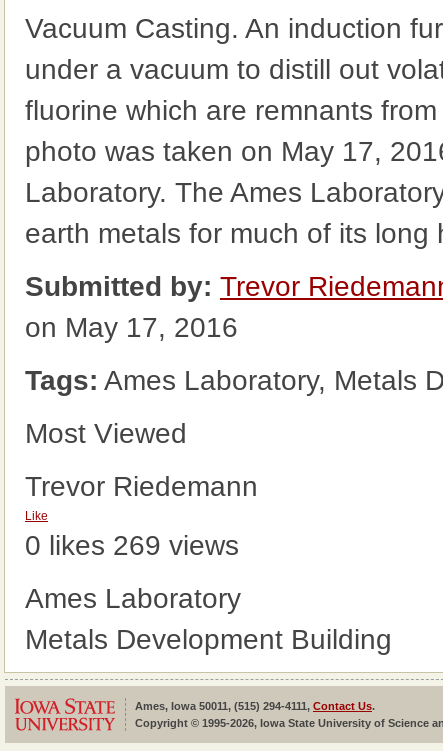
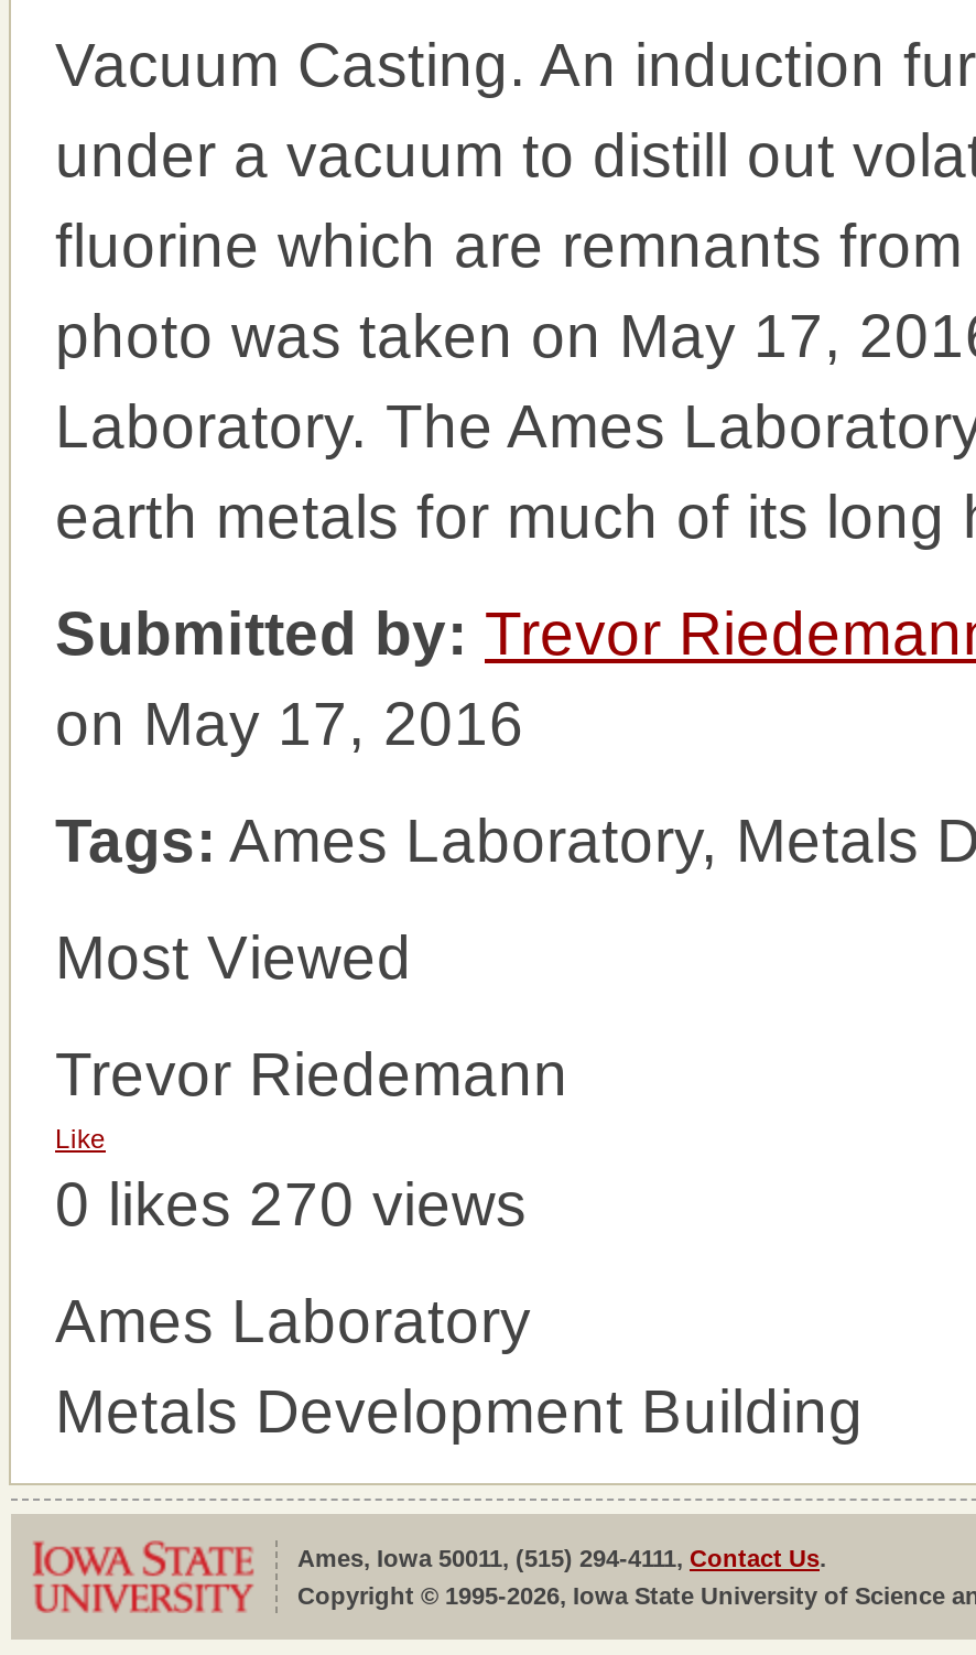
[25,530,239,561] 0 likes 269 views -> [55,1170,527,1238] 0 likes 270 views

